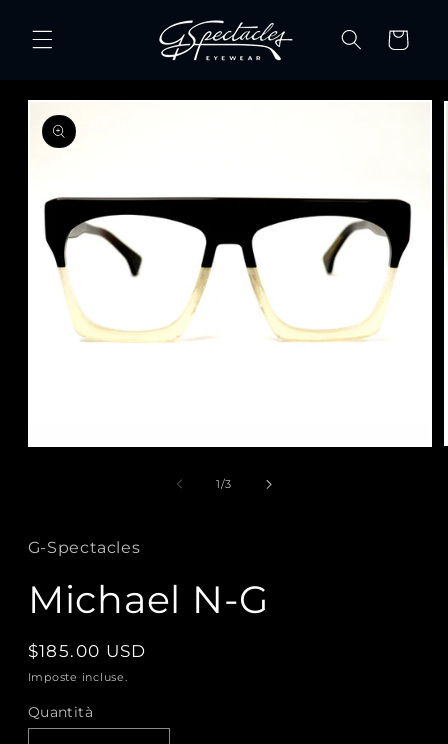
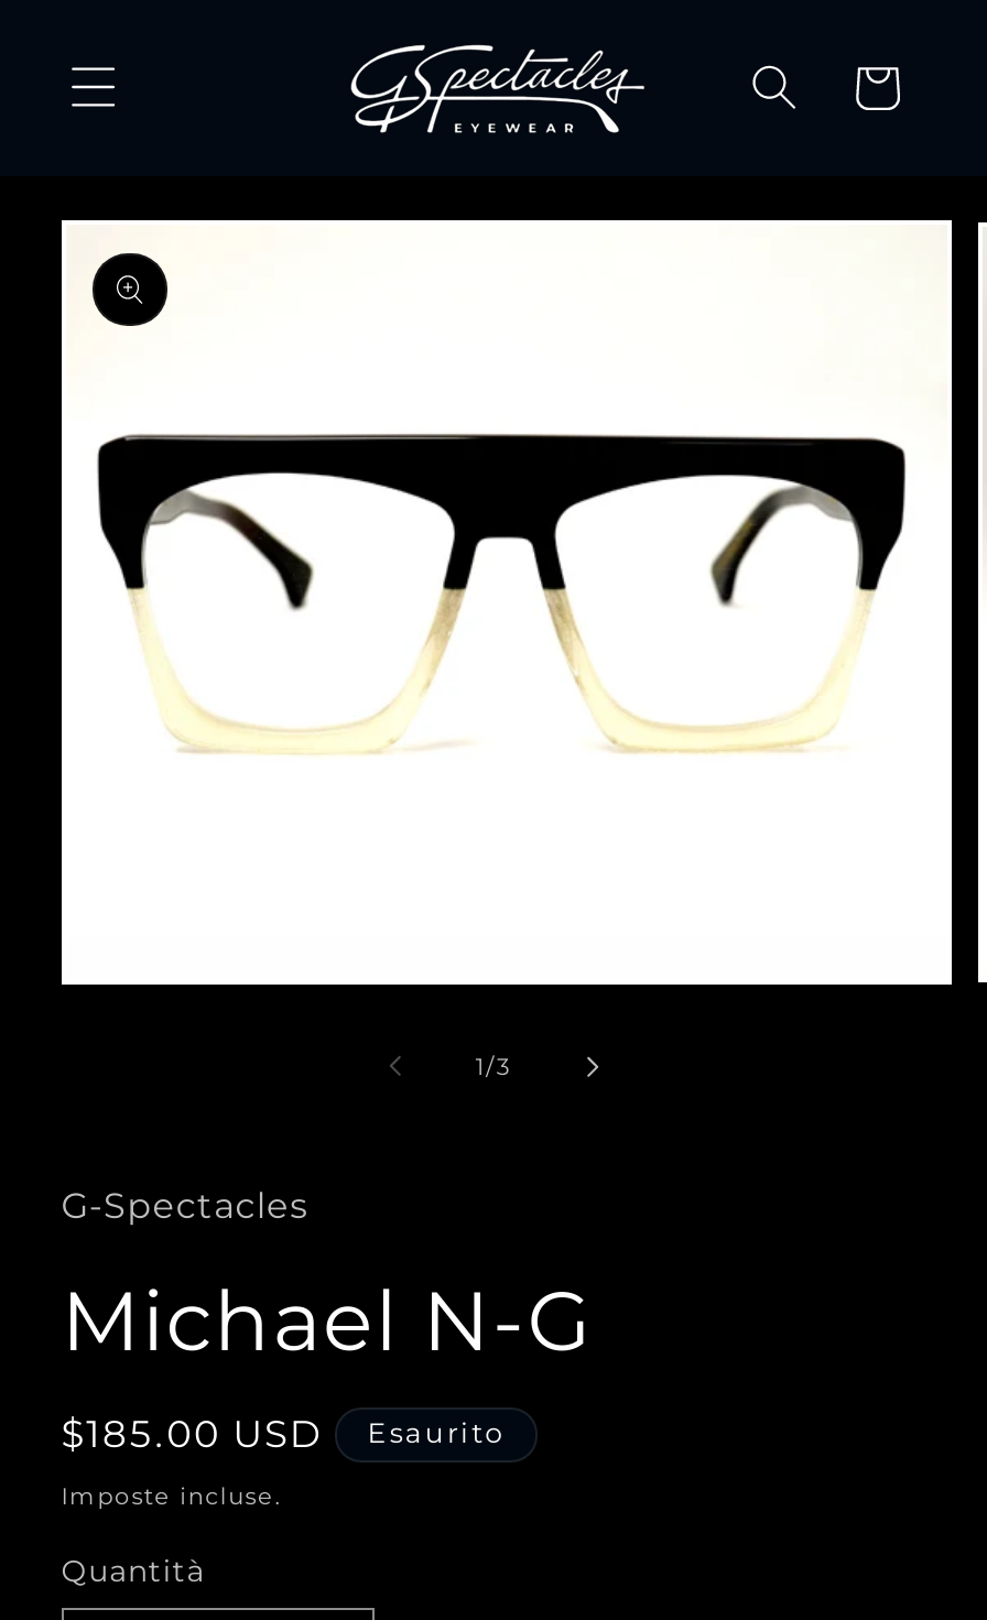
none -> [367,1416,505,1449] Esaurito

